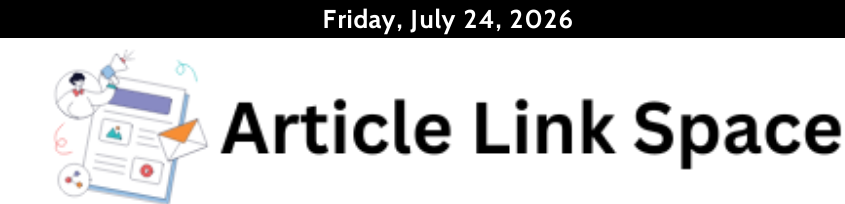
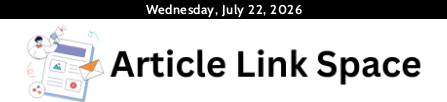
[322,4,574,34] Friday, July 24, 2026 -> [146,2,302,17] Wednesday, July 22, 2026

